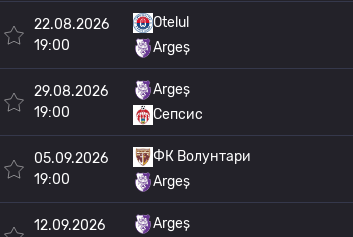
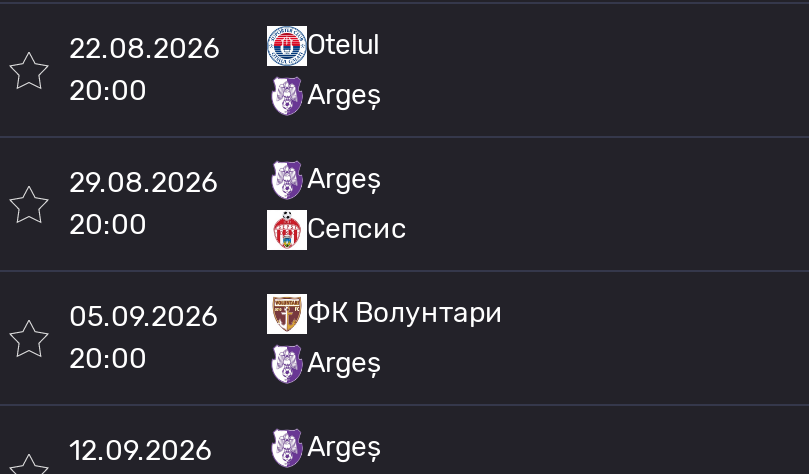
[34,37,70,54] 19:00 -> [69,74,147,108] 20:00
[34,104,70,121] 19:00 -> [69,208,147,242] 20:00
[34,171,70,188] 19:00 -> [69,342,147,376] 20:00

